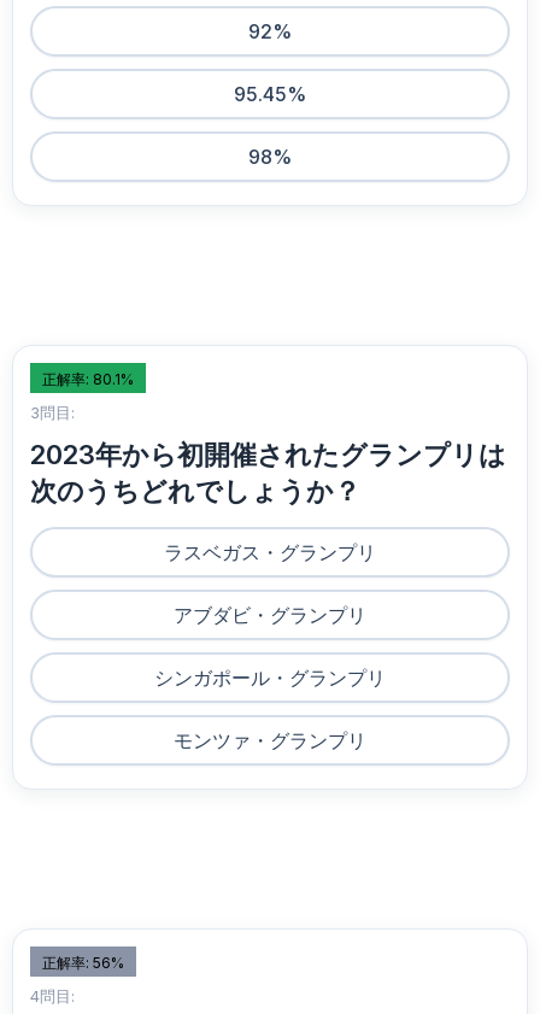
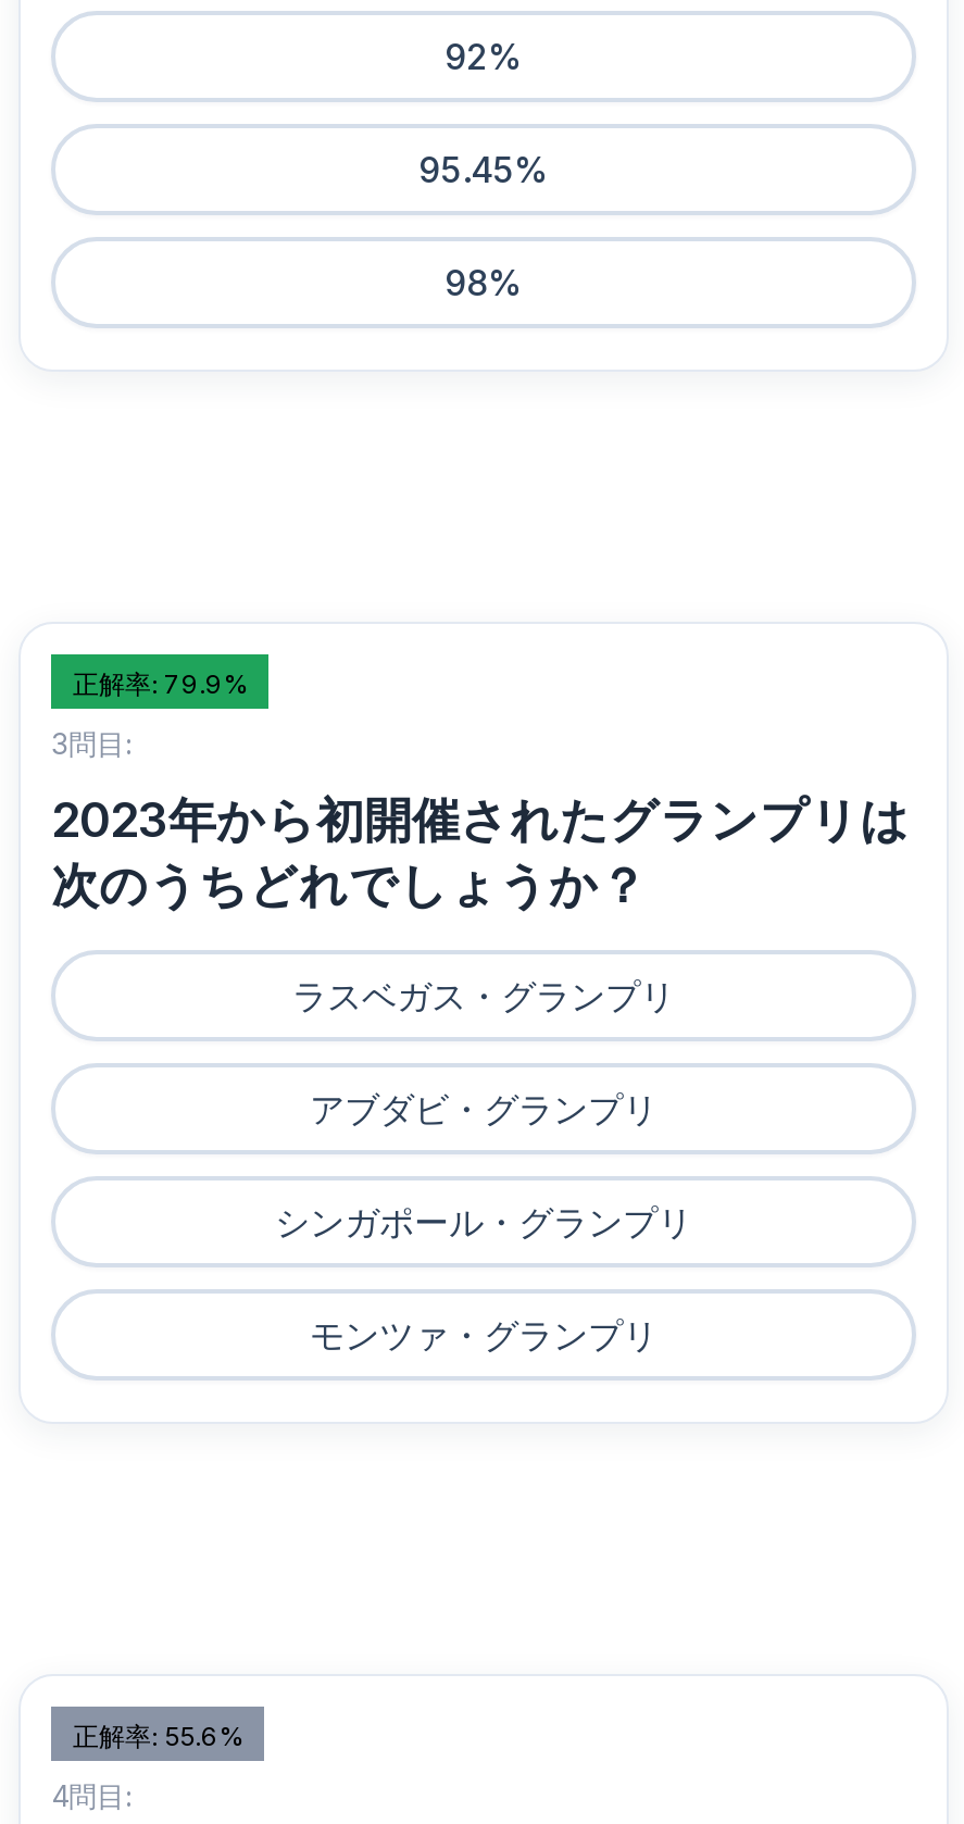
[42,370,134,388] 正解率: 80.1% -> [73,667,247,700] 正解率: 79.9%
[42,954,124,972] 正解率: 56% -> [73,1720,242,1752] 正解率: 55.6%

